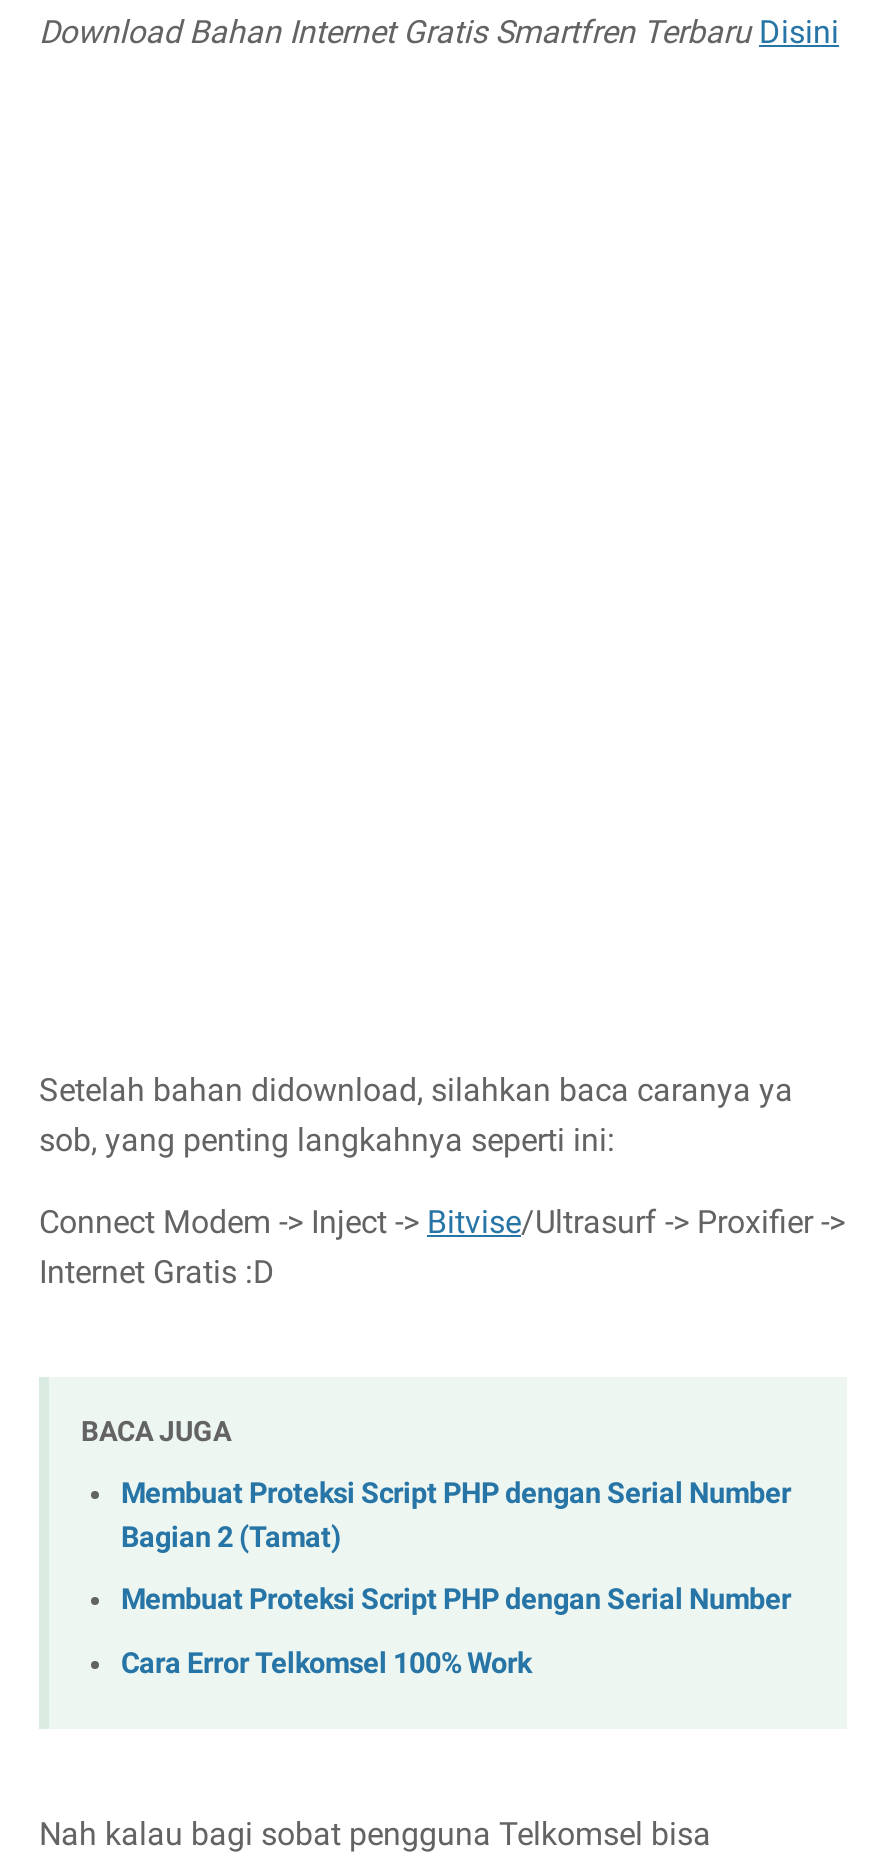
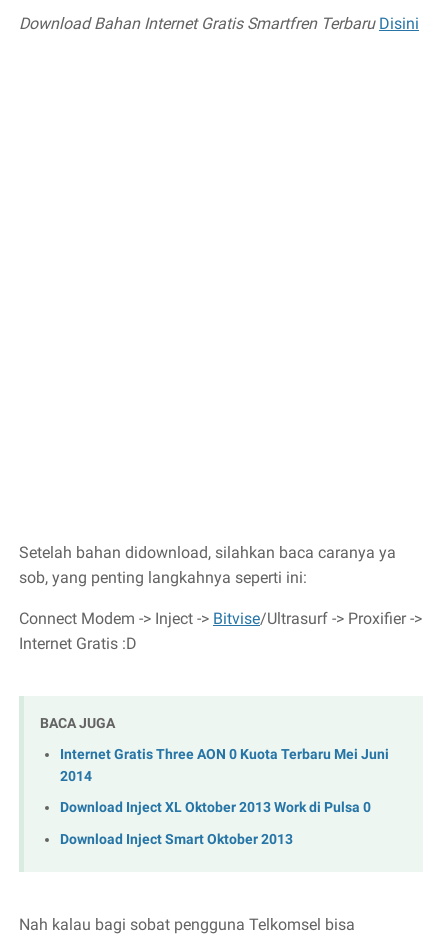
[121,1476,791,1554] Membuat Proteksi Script PHP dengan Serial Number | Bagian 2 (Tamat) -> [60,746,389,785] Internet Gratis Three AON 0 Kuota Terbaru Mei Juni | 2014
[121,1583,791,1617] Membuat Proteksi Script PHP dengan Serial Number -> [60,799,371,816] Download Inject XL Oktober 2013 Work di Pulsa 0
[121,1647,531,1681] Cara Error Telkomsel 100% Work -> [60,831,293,848] Download Inject Smart Oktober 2013

